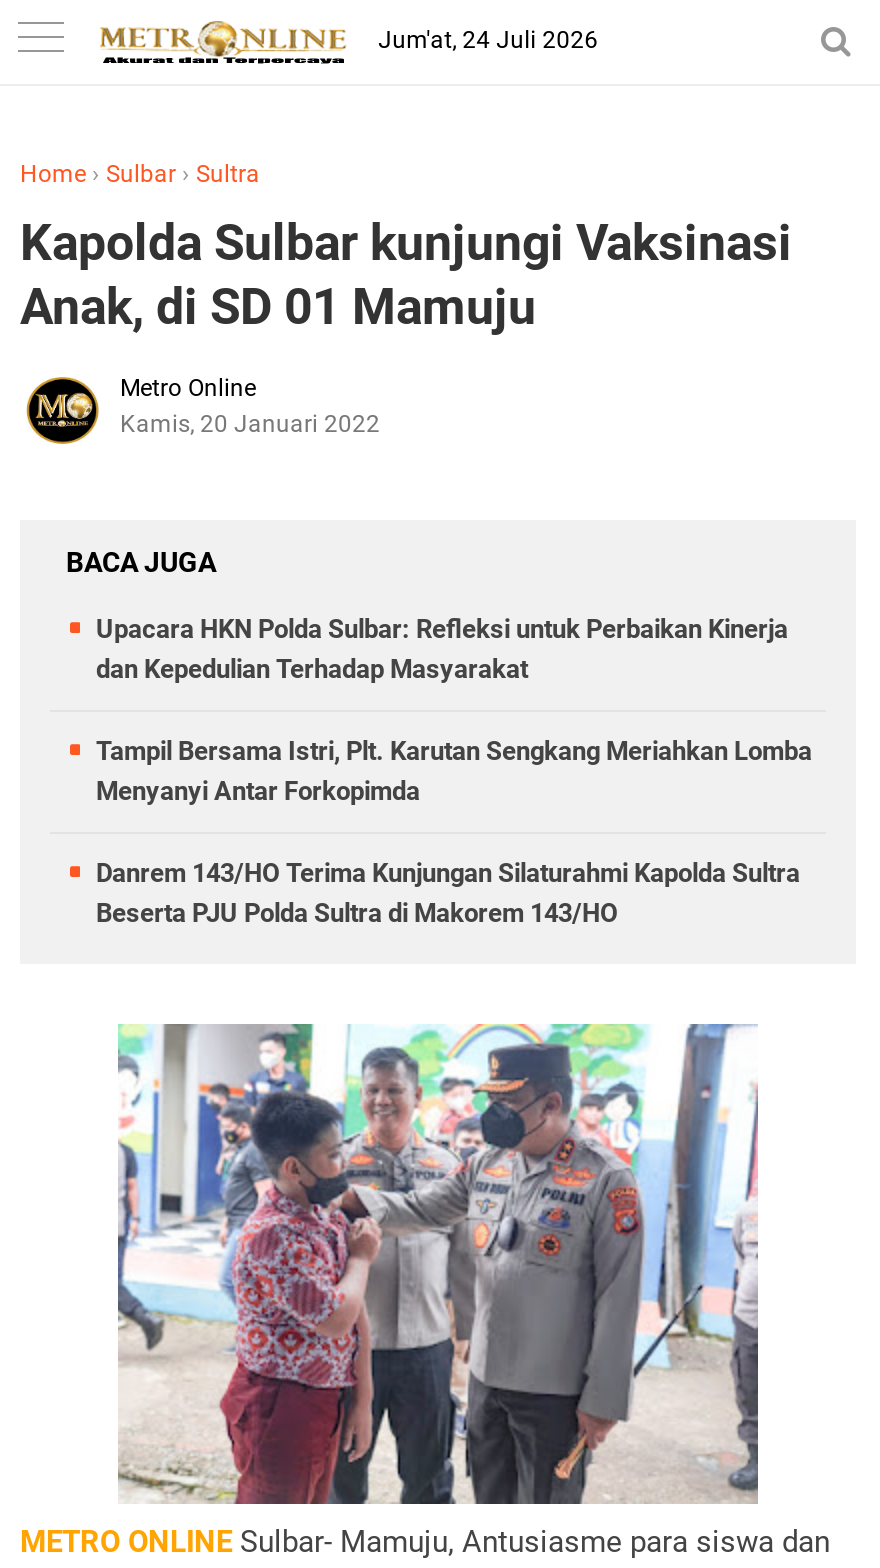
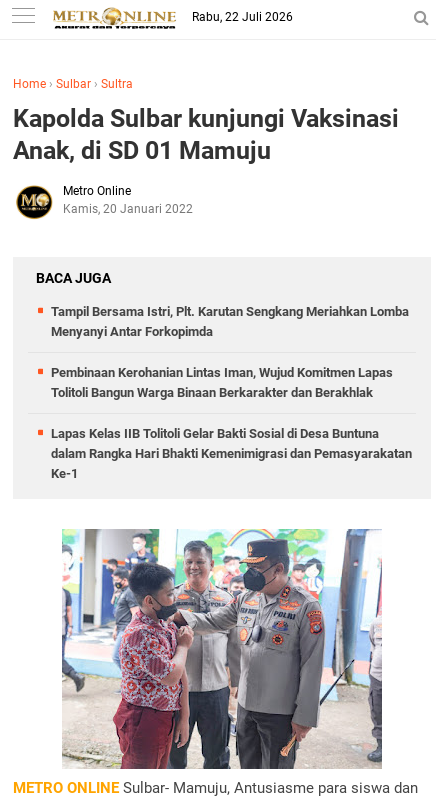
[378,26,598,54] Jum'at, 24 Juli 2026 -> [192,10,293,24] Rabu, 22 Juli 2026
[96,614,788,684] Upacara HKN Polda Sulbar: Refleksi untuk Perbaikan Kinerja | dan Kepedulian Terhadap Masyarakat -> none
moved [96,736,812,806] -> [51,304,409,339]: Tampil Bersama Istri, Plt. Karutan Sengkang Meriahkan Lomba | Menyanyi Antar Forkopimda
[96,858,800,928] Danrem 143/HO Terima Kunjungan Silaturahmi Kapolda Sultra | Beserta PJU Polda Sultra di Makorem 143/HO -> [51,365,412,481] Pembinaan Kerohanian Lintas Iman, Wujud Komitmen Lapas | Tolitoli Bangun Warga Binaan Berkarakter dan Berakhlak | Lapas Kelas IIB Tolitoli Gelar Bakti Sosial di Desa Buntuna | dalam Rangka Hari Bhakti Kemenimigrasi dan Pemasyarakatan | Ke-1

